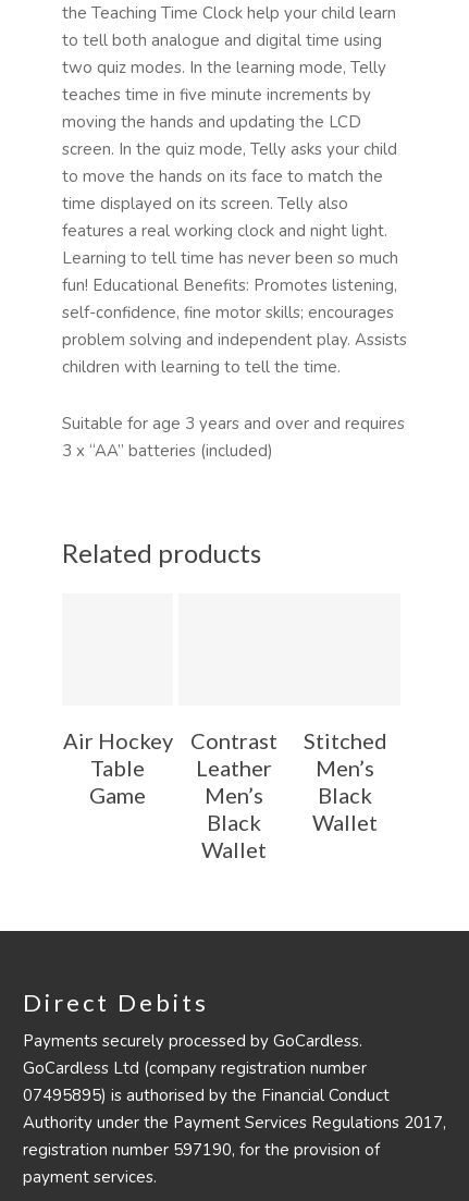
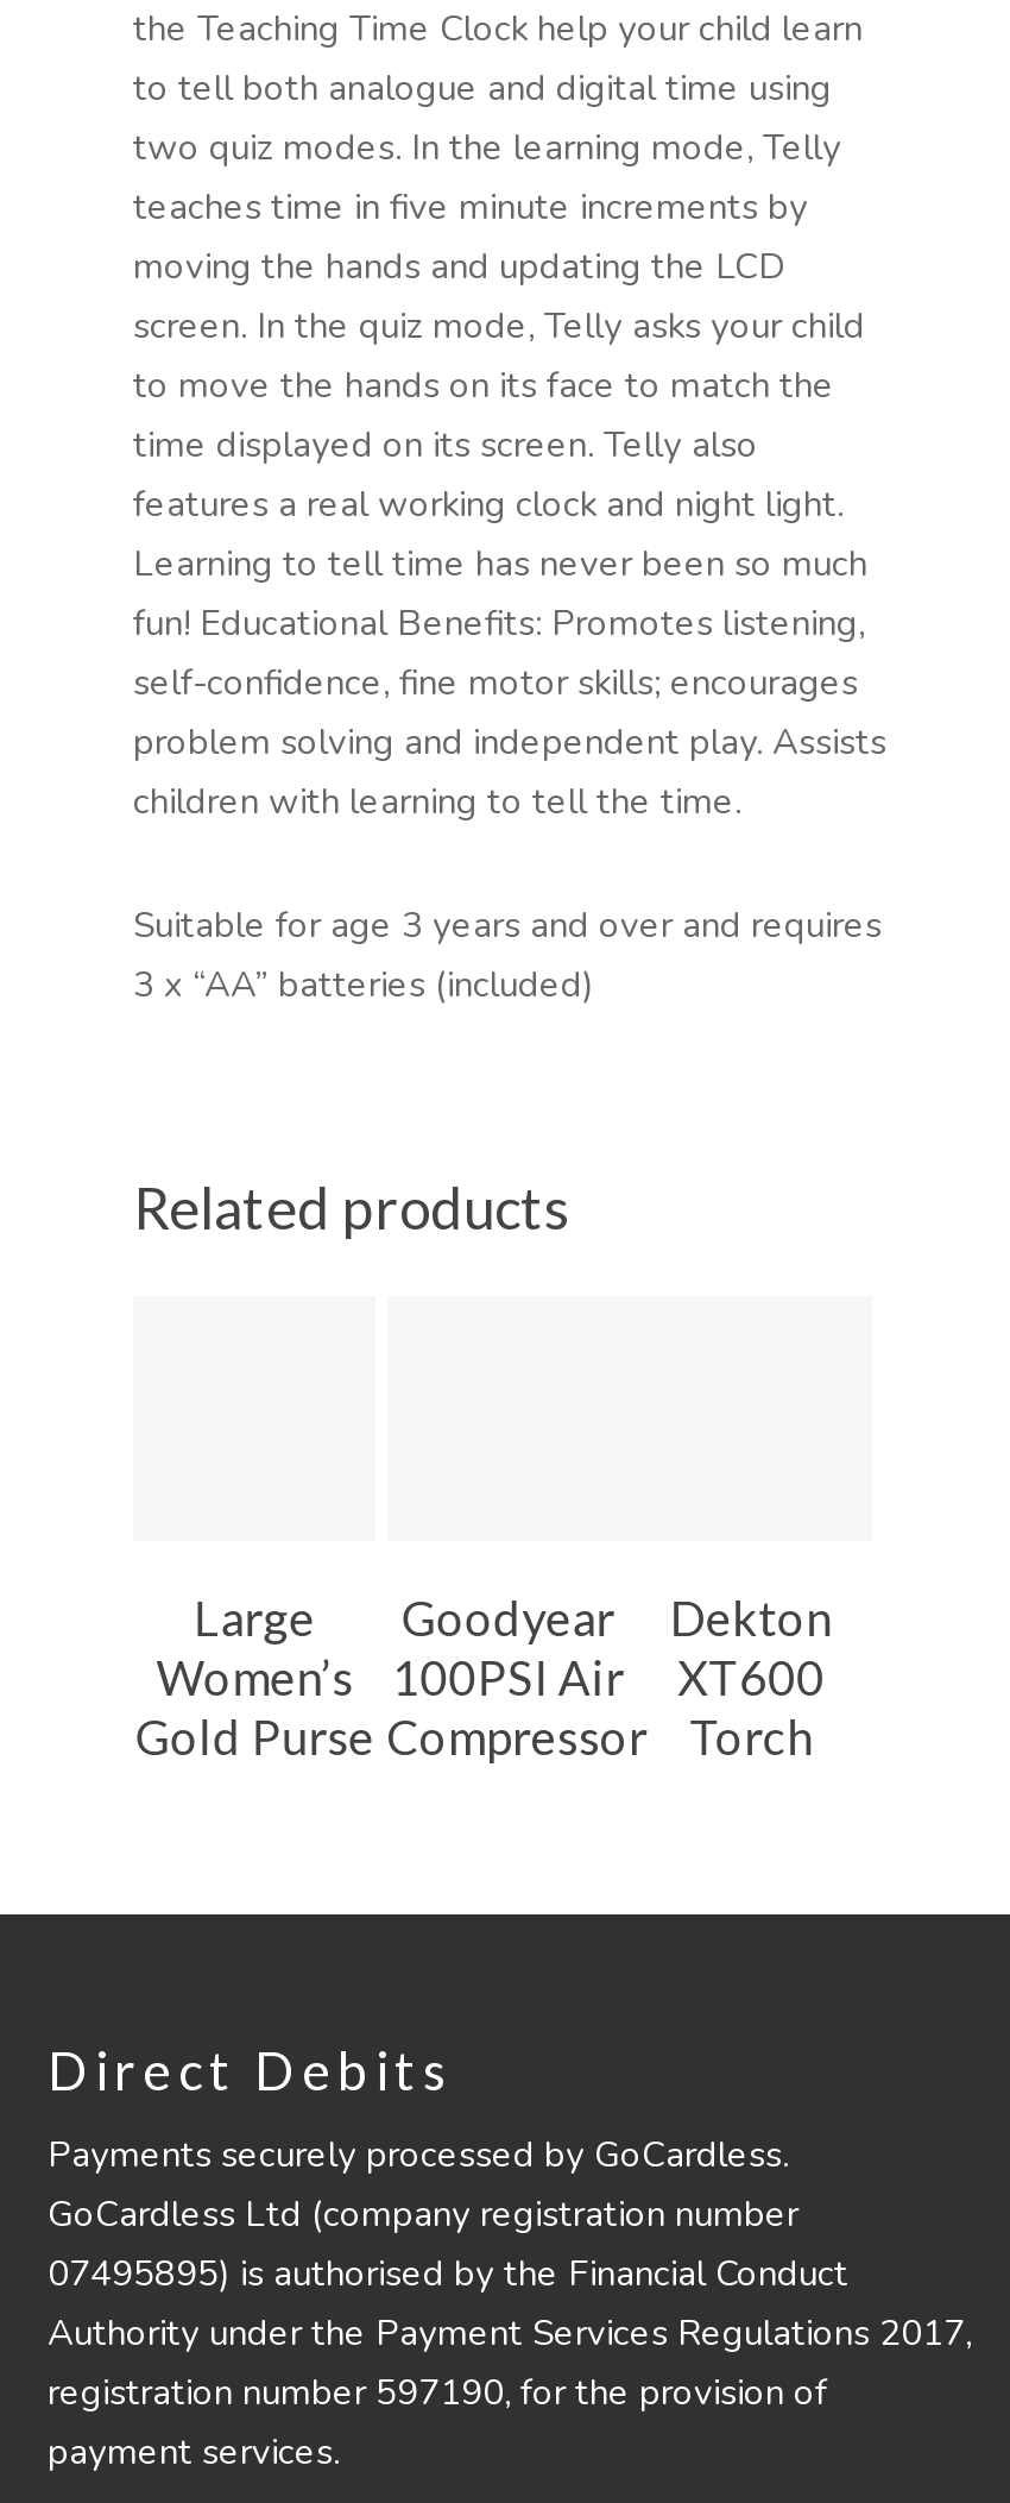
[63,727,173,807] Air Hockey | Table | Game -> [135,1588,375,1764] Large | Women’s | Gold Purse
[190,727,277,862] Contrast | Leather | Men’s | Black | Wallet -> [386,1588,648,1764] Goodyear | 100PSI Air | Compressor
[303,727,387,835] Stitched | Men’s | Black | Wallet -> [670,1588,832,1764] Dekton | XT600 | Torch

